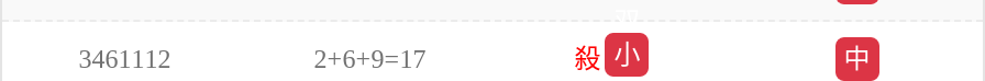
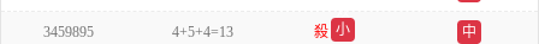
[79,44,171,74] 3461112 -> [43,24,94,40] 3459895
[314,44,426,74] 2+6+9=17 -> [172,24,233,40] 4+5+4=13

